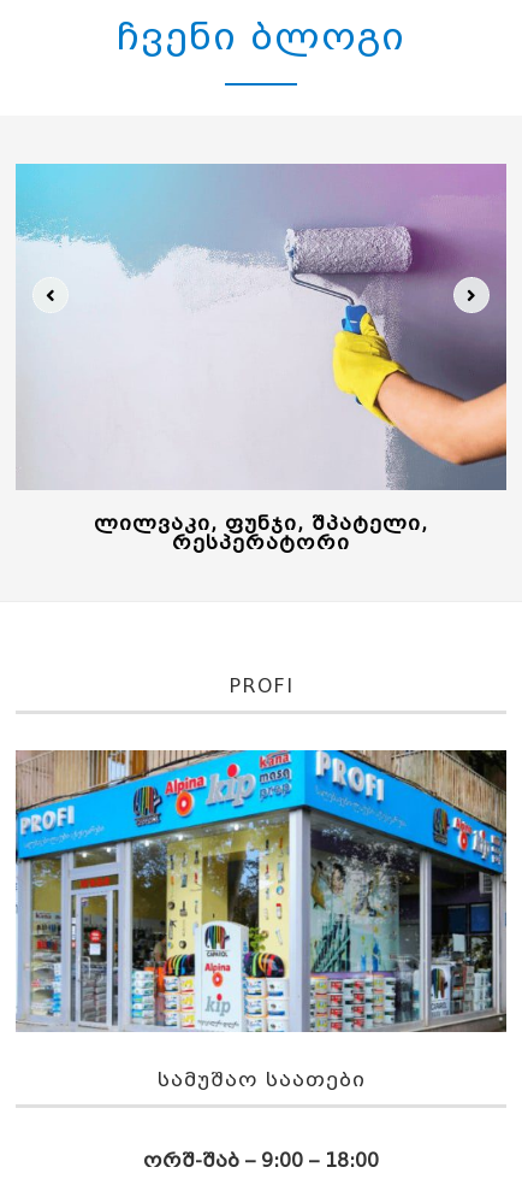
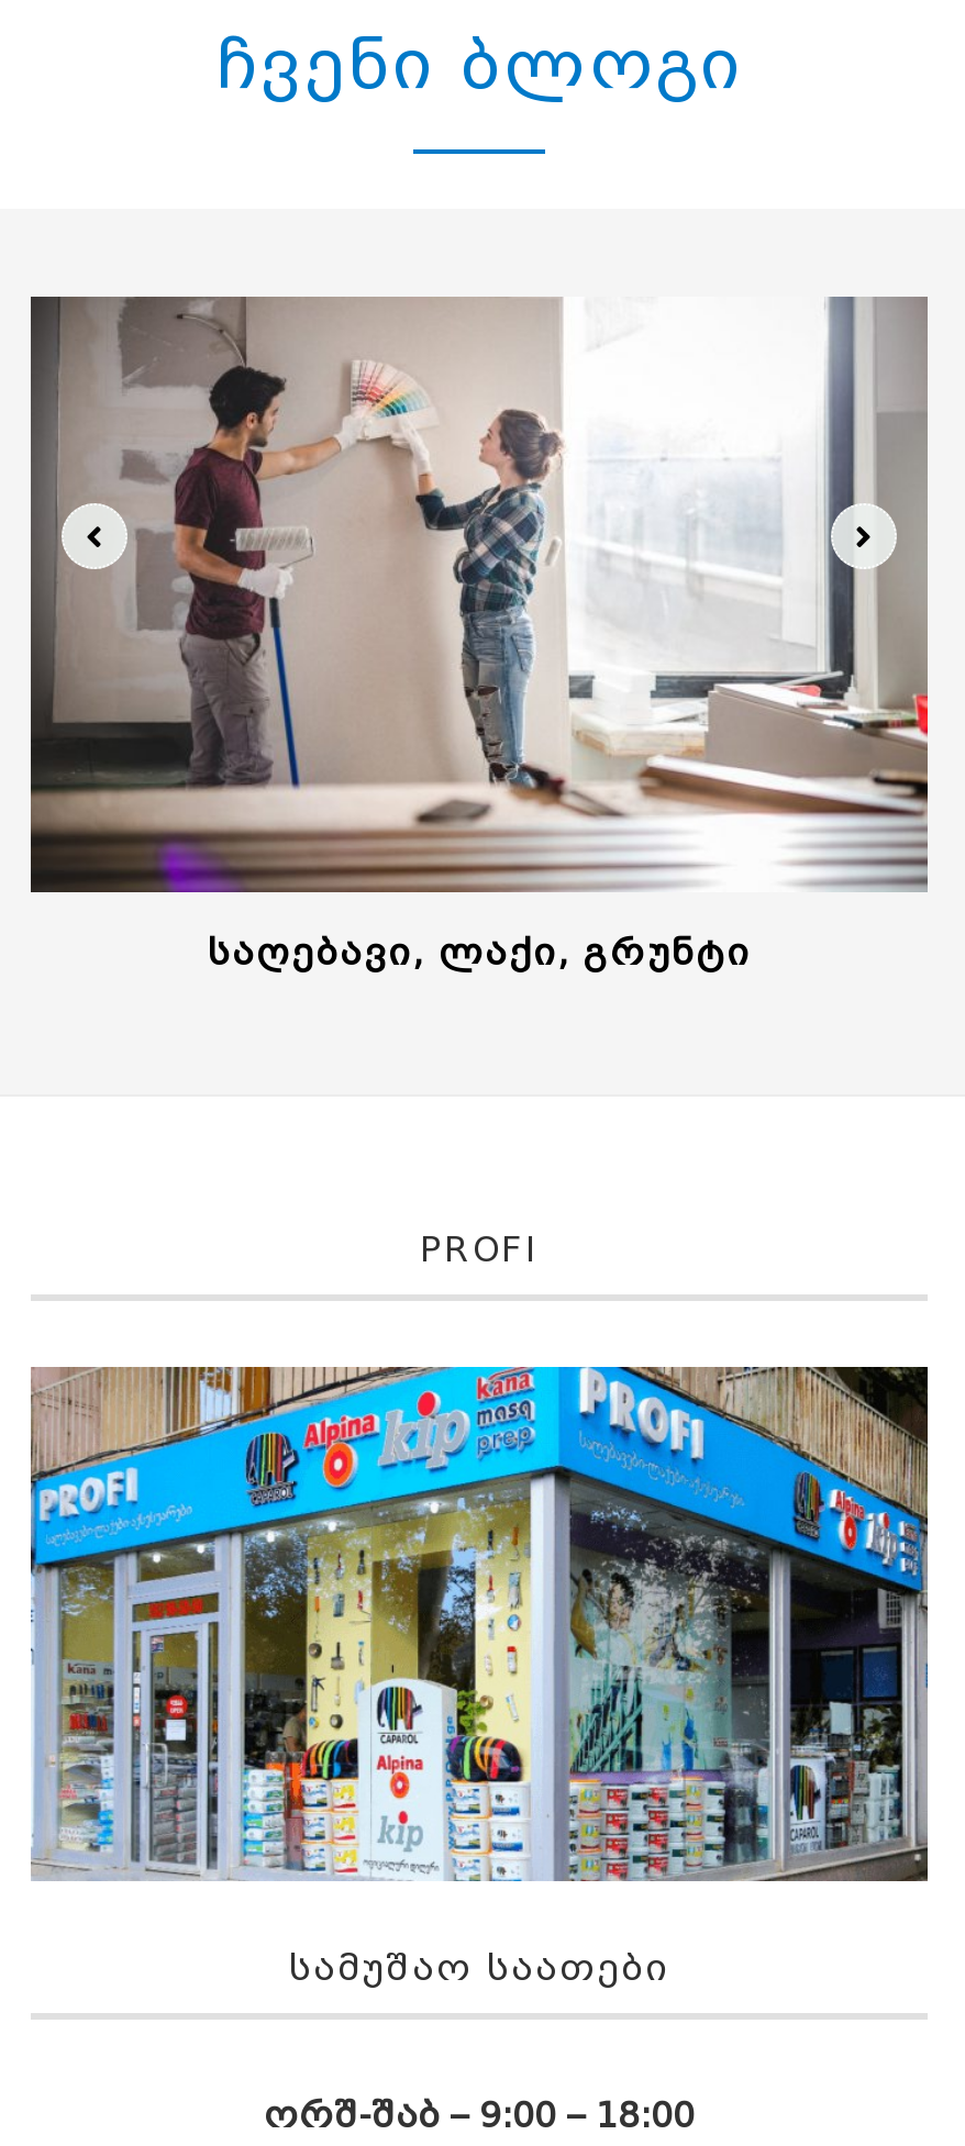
[14,163,506,554] [image] | ლილვაკი, ფუნჯი, შპატელი, | რესპერატორი -> [29,294,930,974] [image] | საღებავი, ლაქი, გრუნტი

